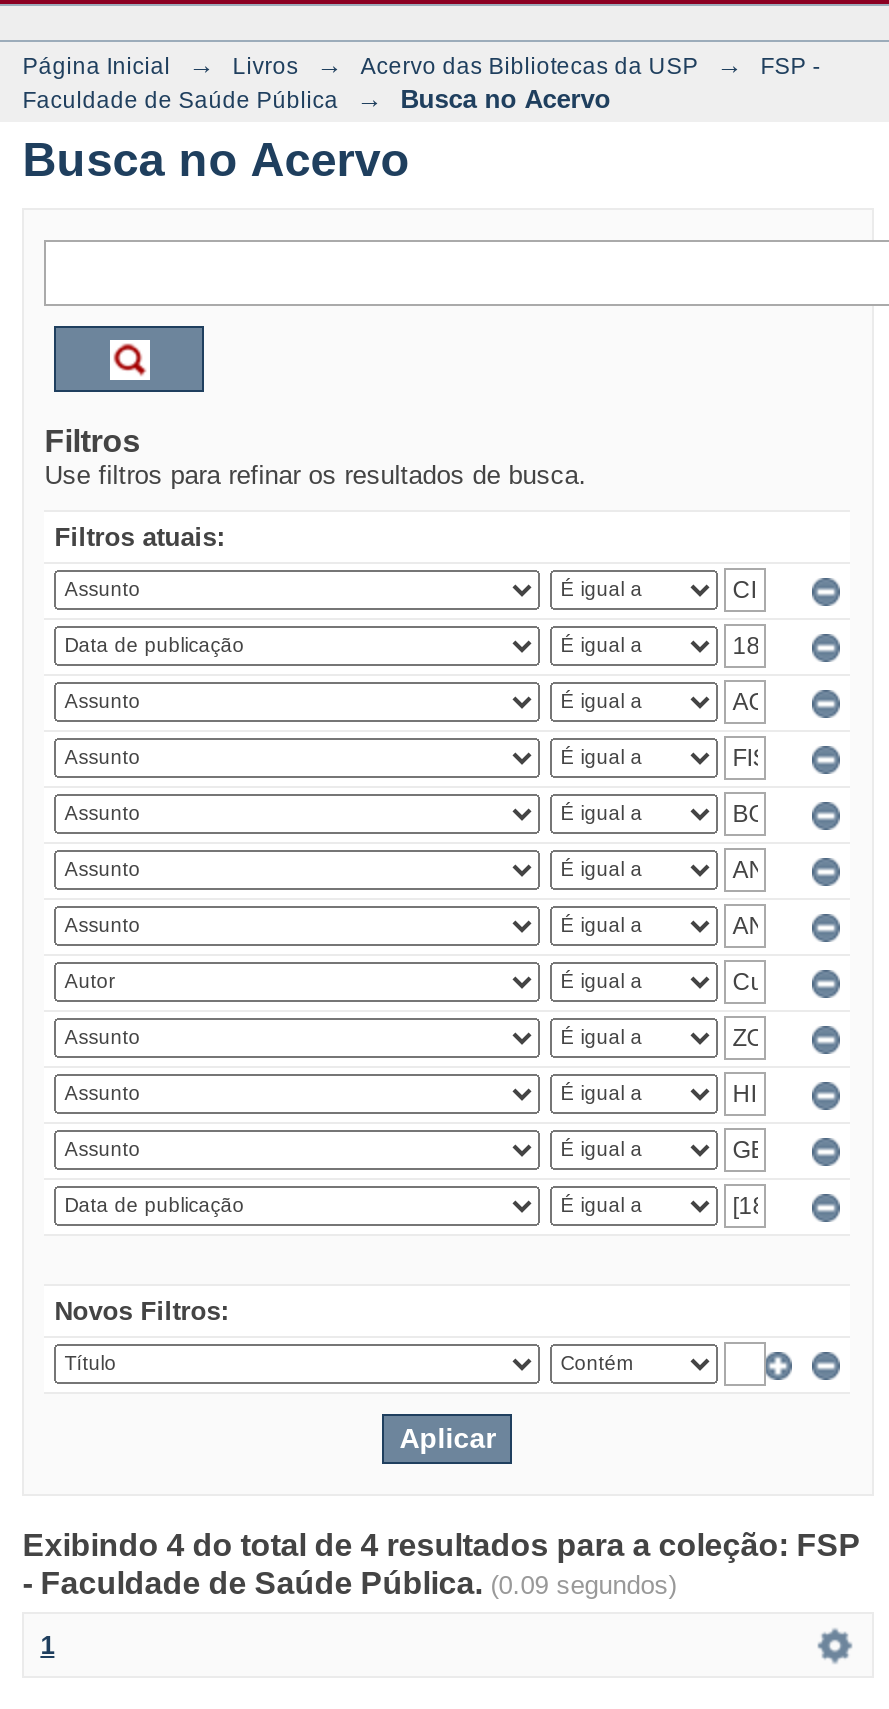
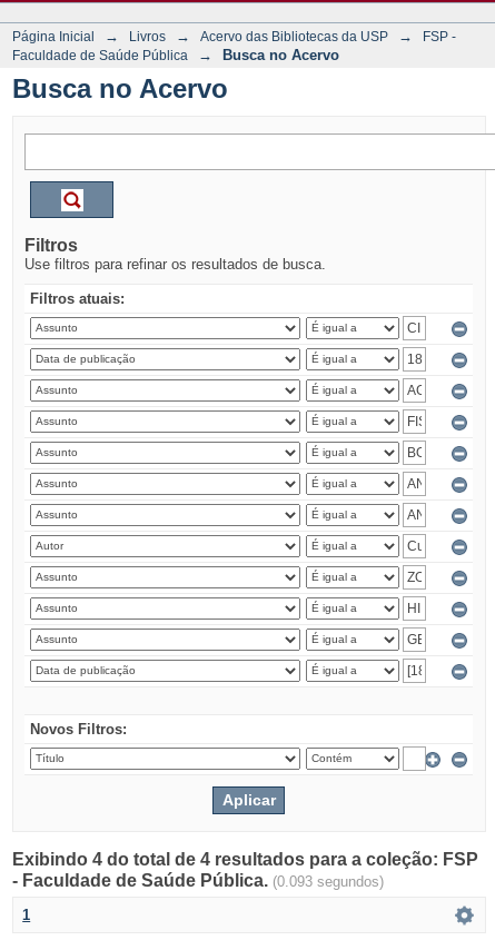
[22,1566,676,1600] - Faculdade de Saúde Pública. (0.09 segundos) -> [12,871,384,890] - Faculdade de Saúde Pública. (0.093 segundos)

